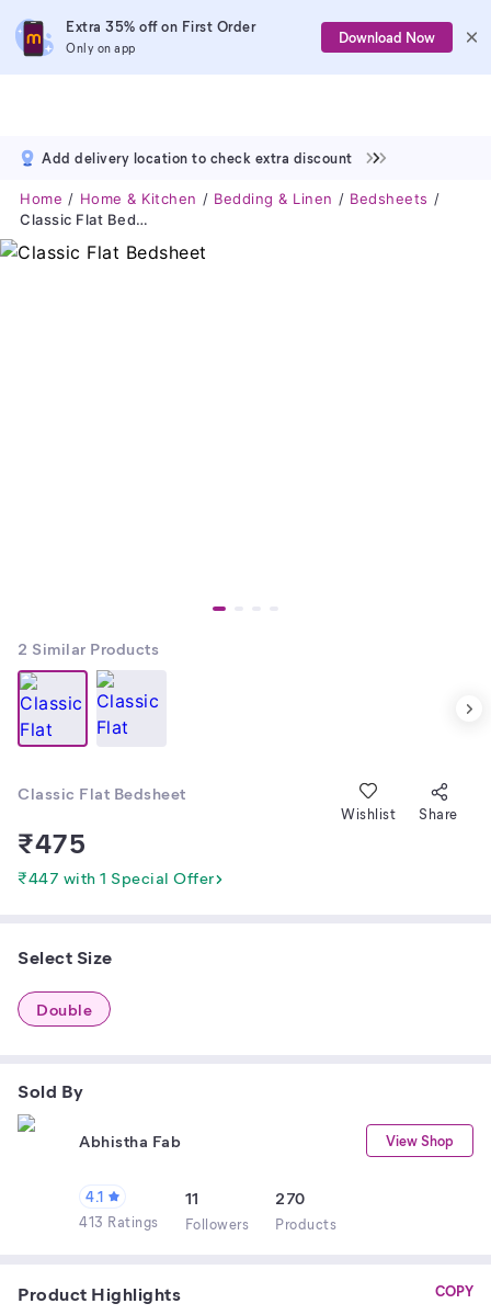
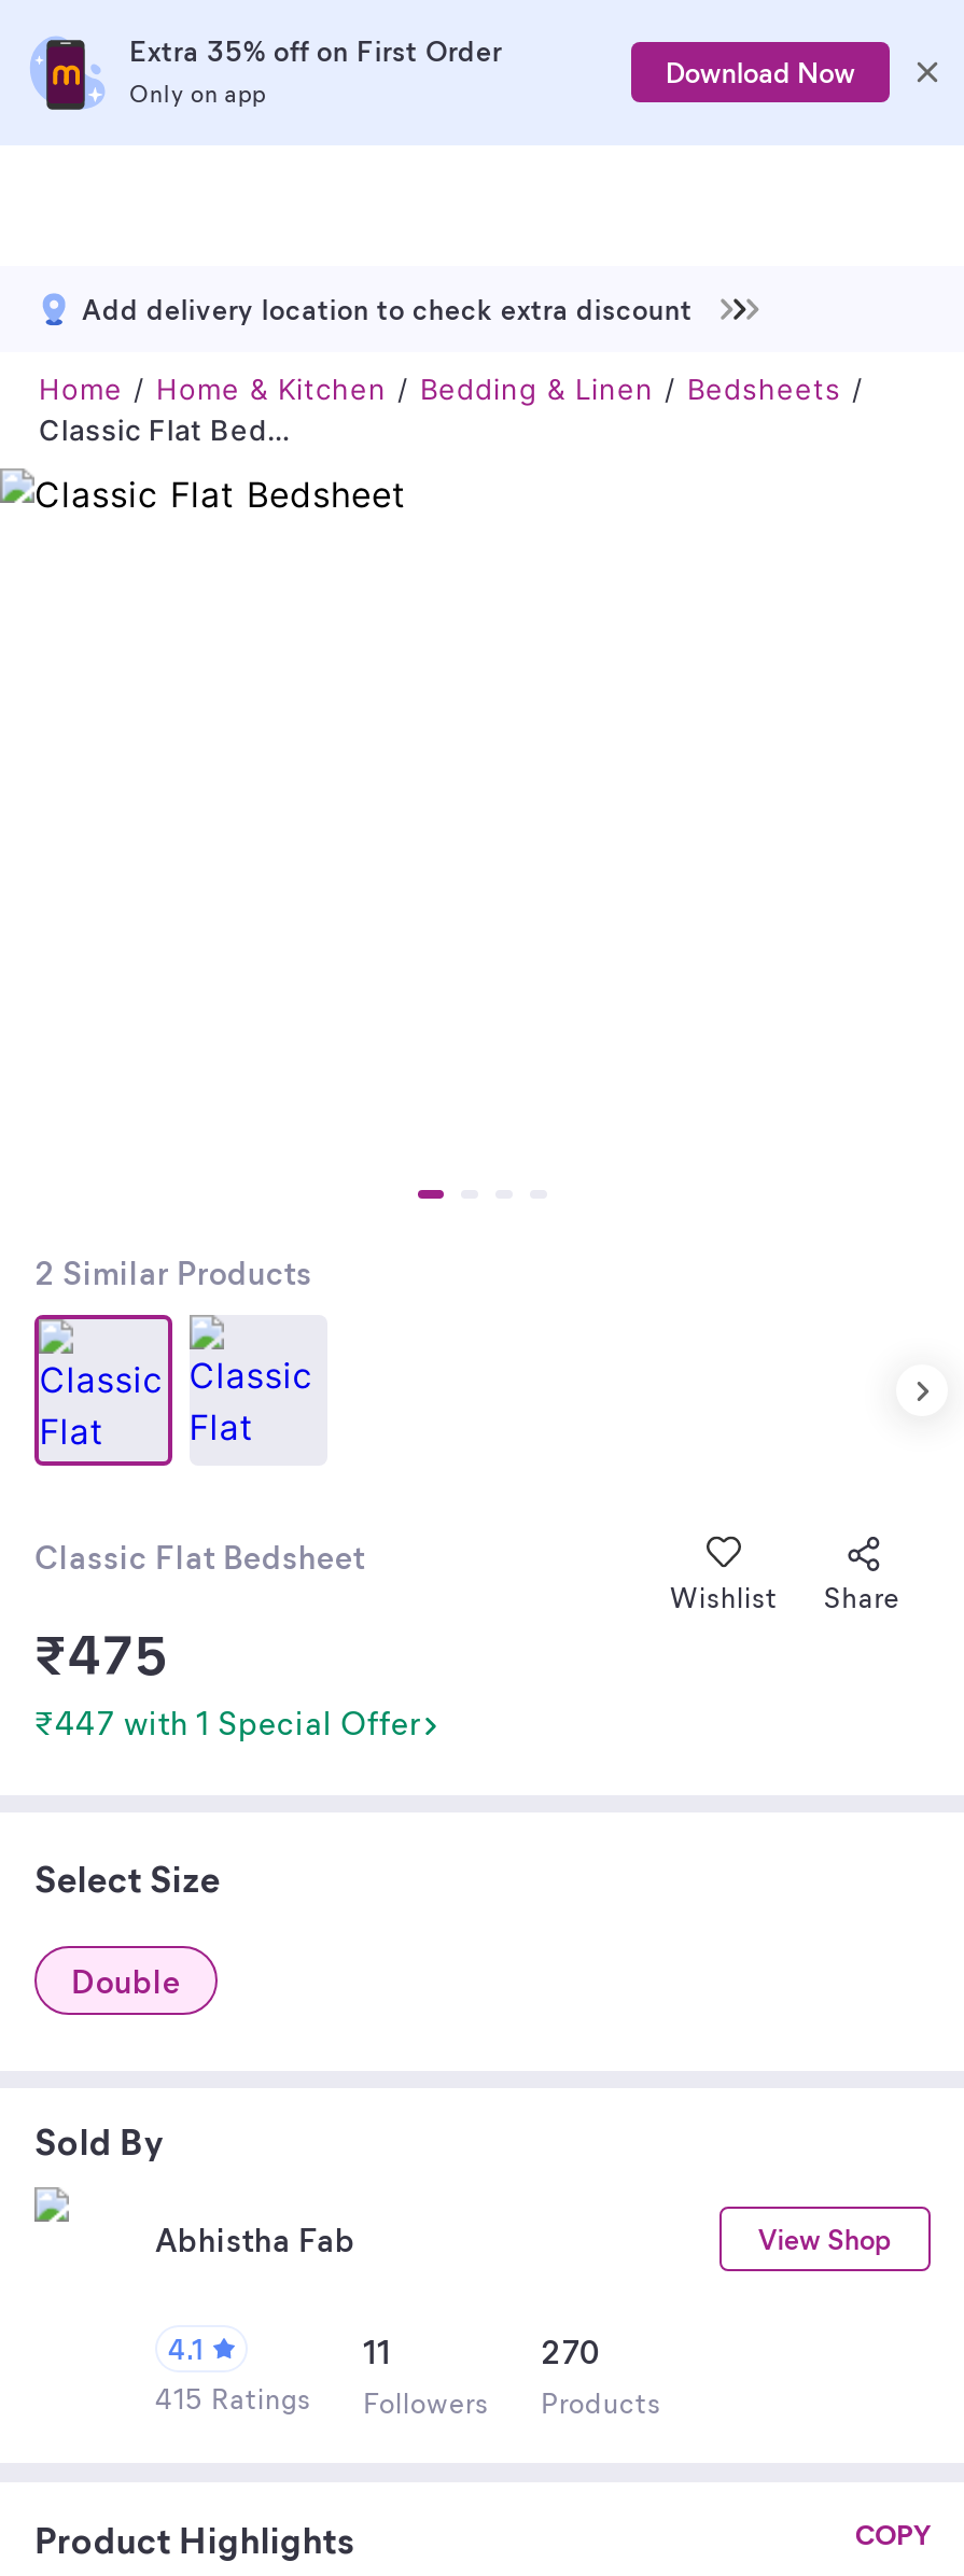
[79,1212,336,1233] 413 Ratings Followers Products -> [155,2379,661,2420] 415 Ratings Followers Products

